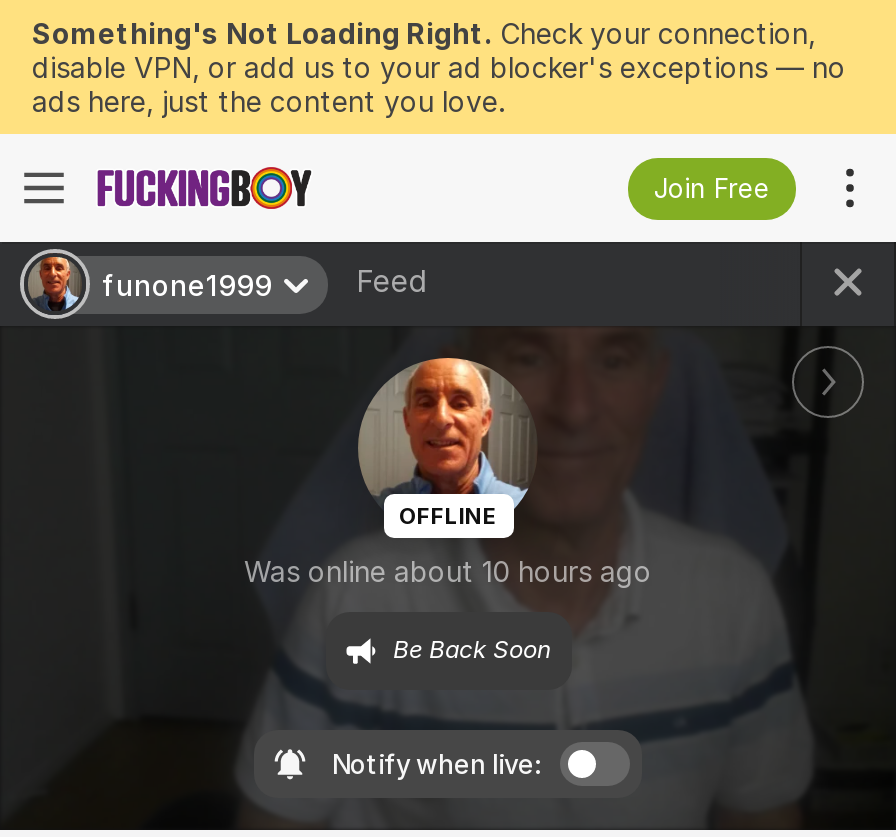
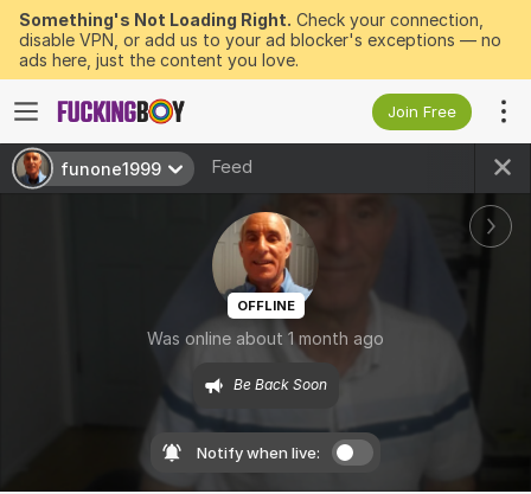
[244,555,652,589] Was online about 10 hours ago -> [147,329,384,349] Was online about 1 month ago

